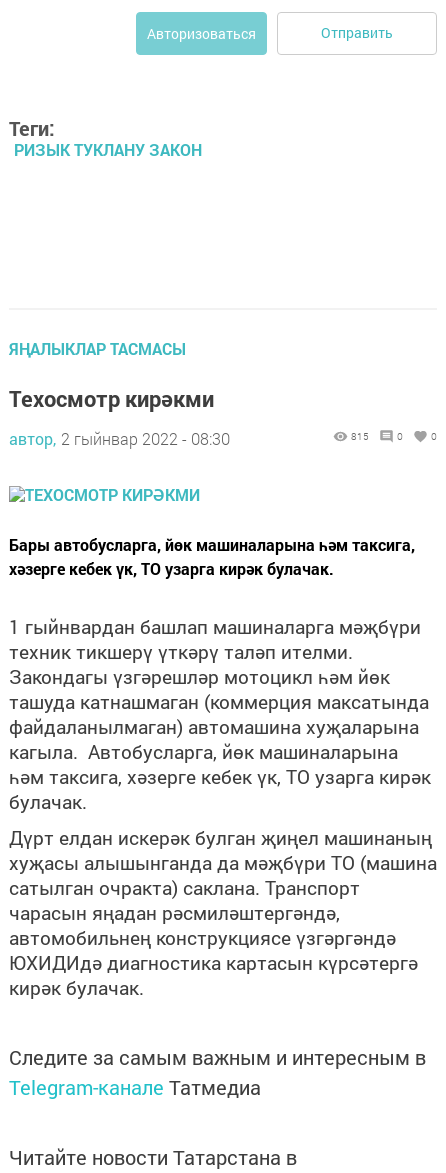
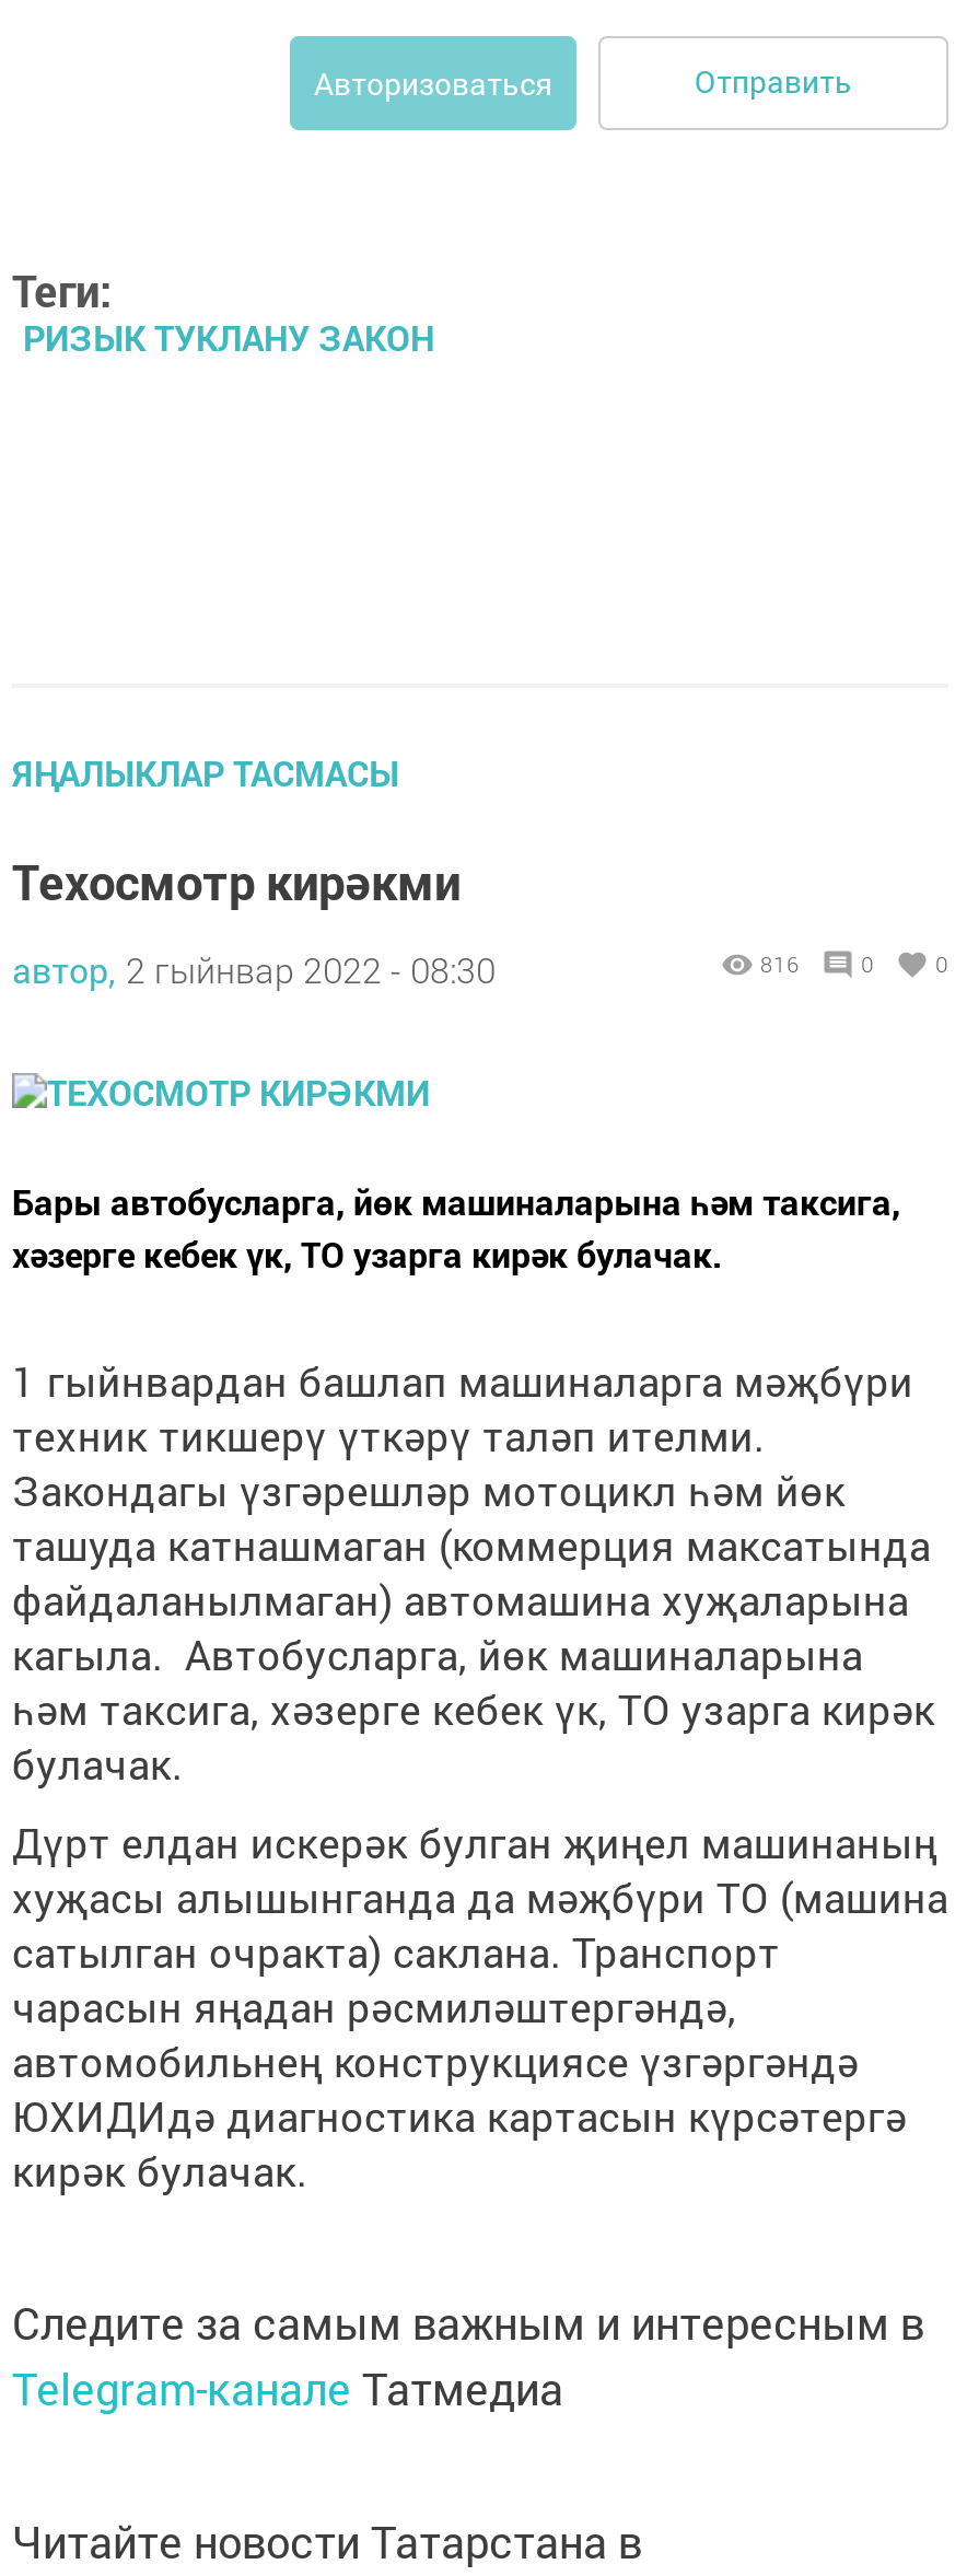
[351,430,369,443] 815 -> [760,950,800,979] 816

